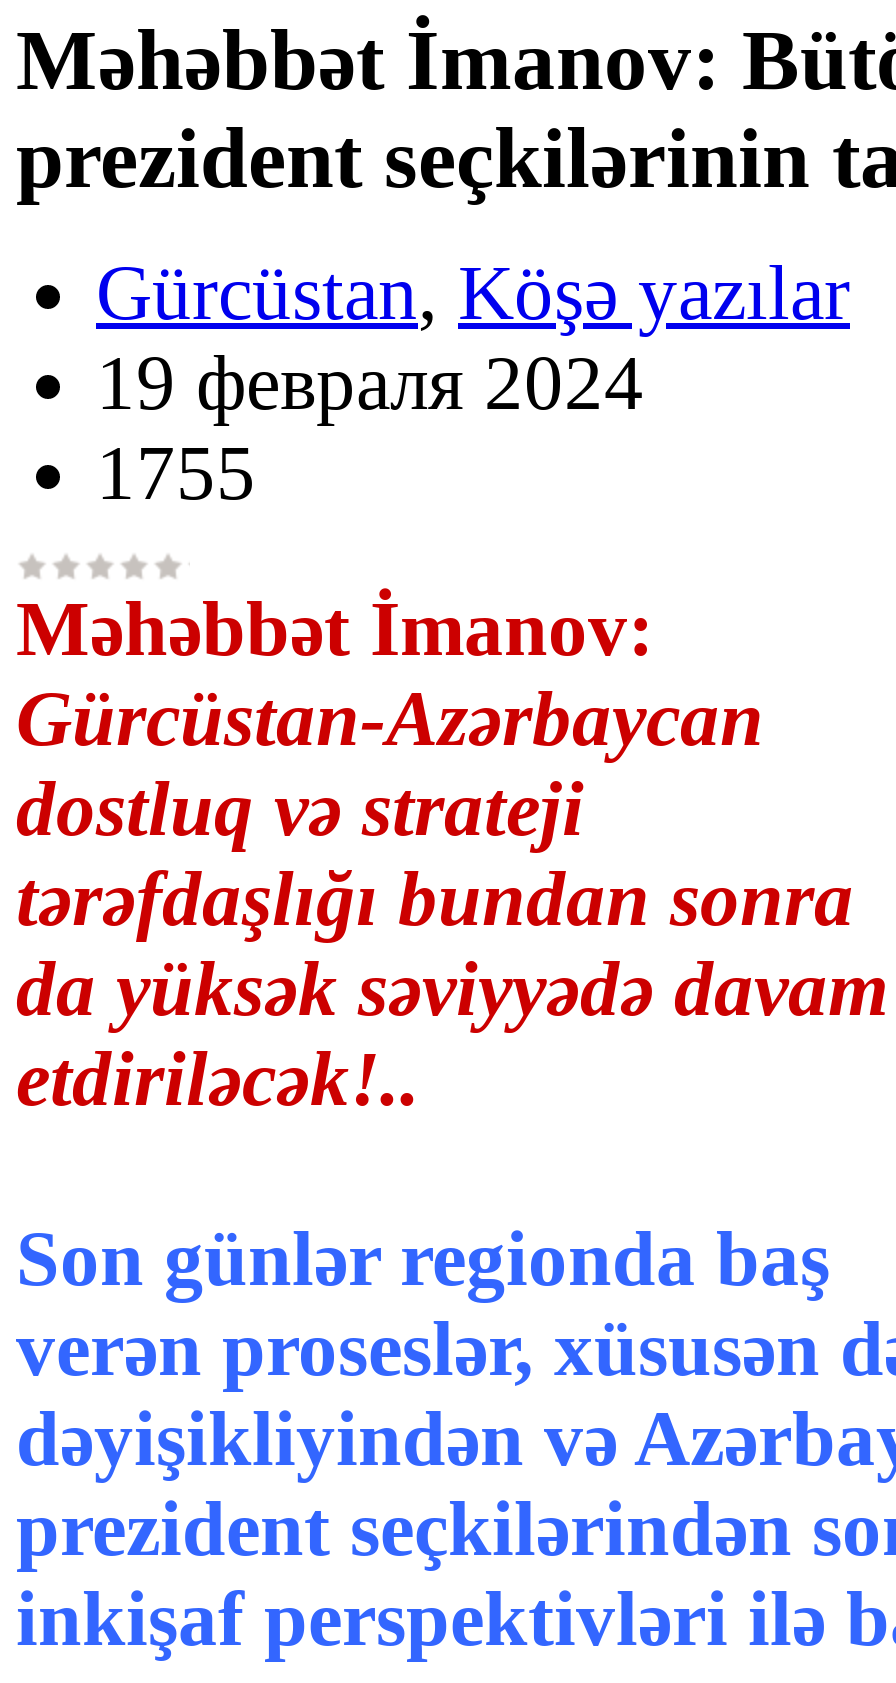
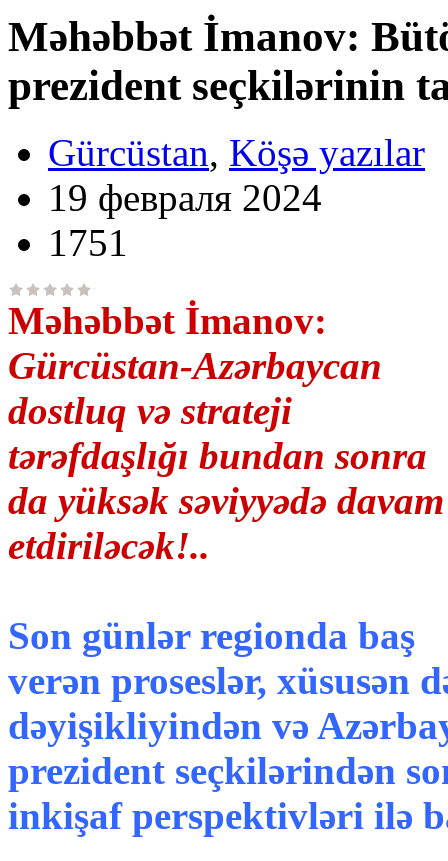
[96,429,256,515] 1755 -> [48,221,128,264] 1751

